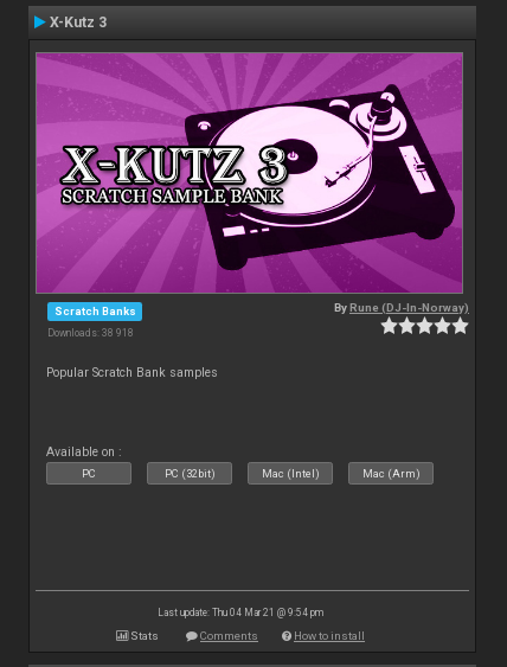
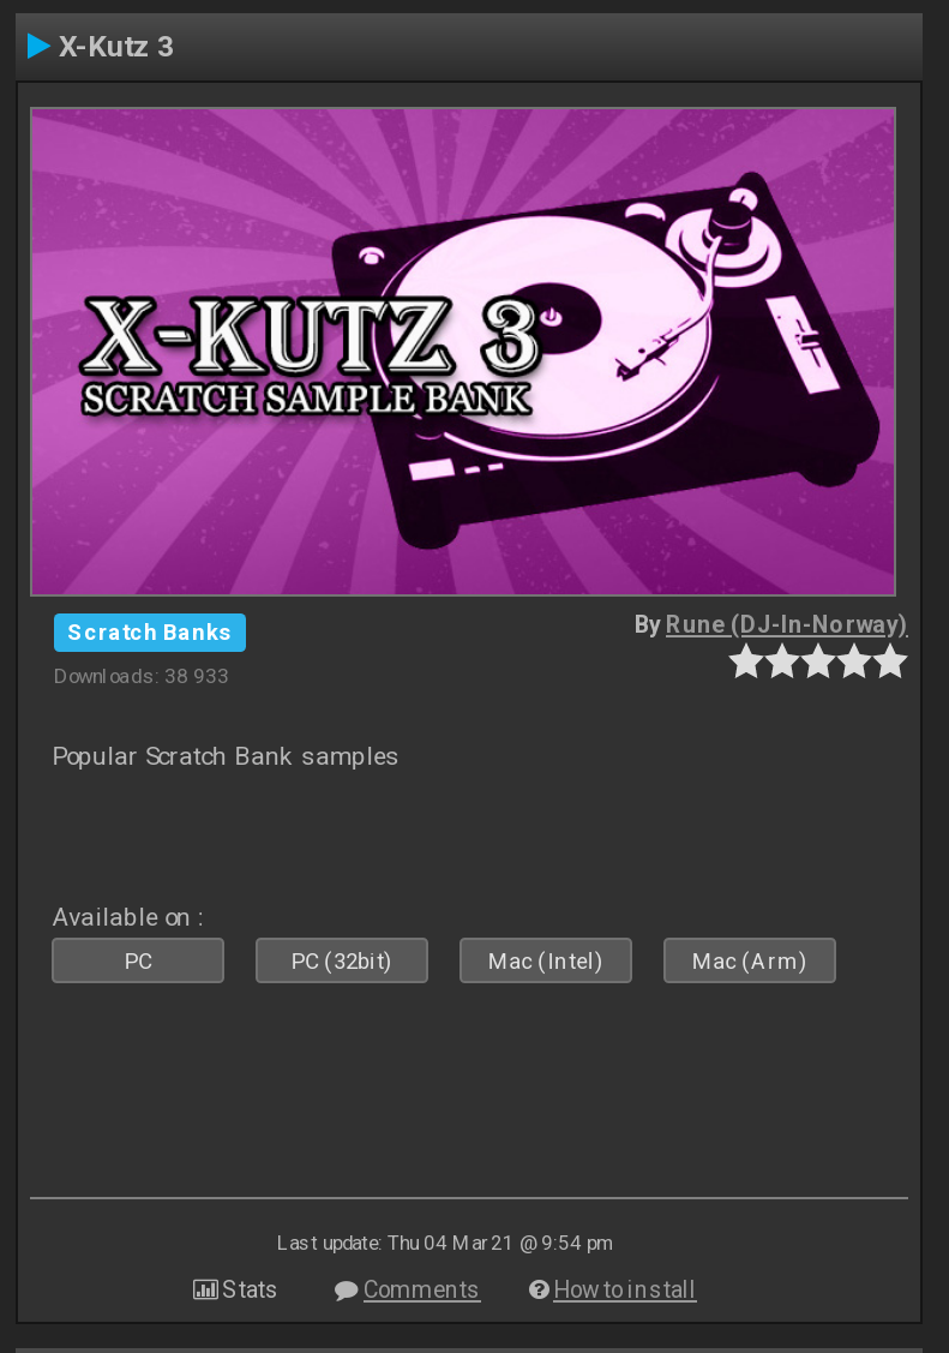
[47,327,134,338] Downloads: 38 918 -> [54,663,229,687] Downloads: 38 933

